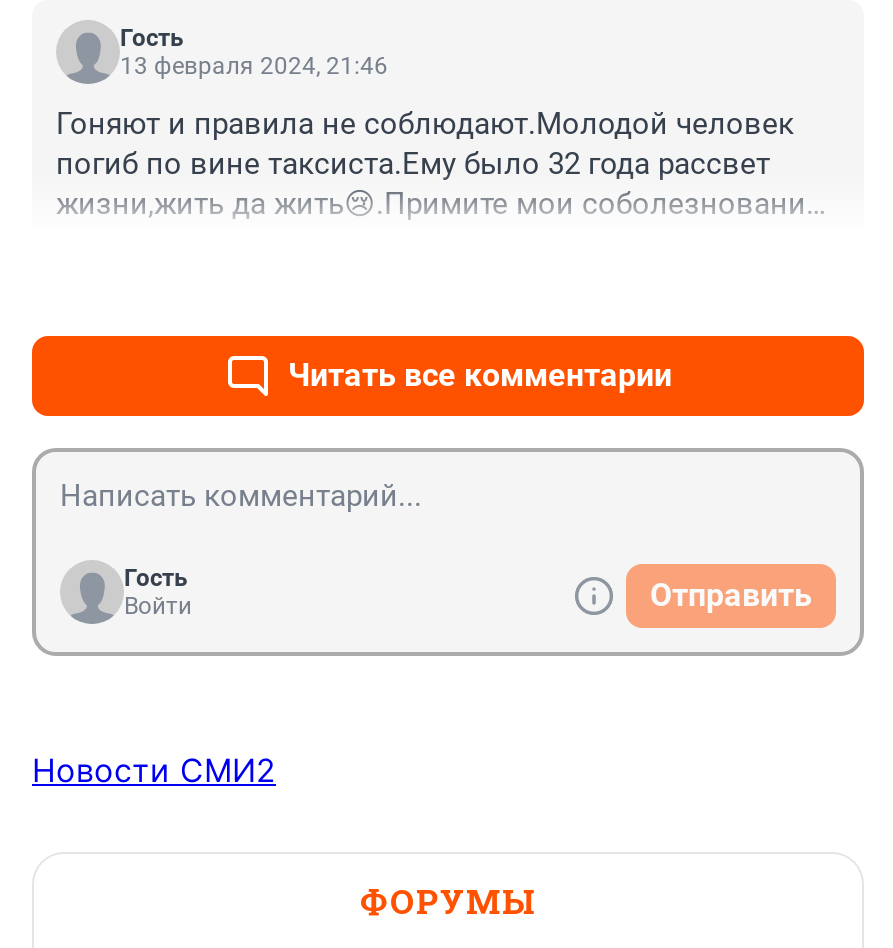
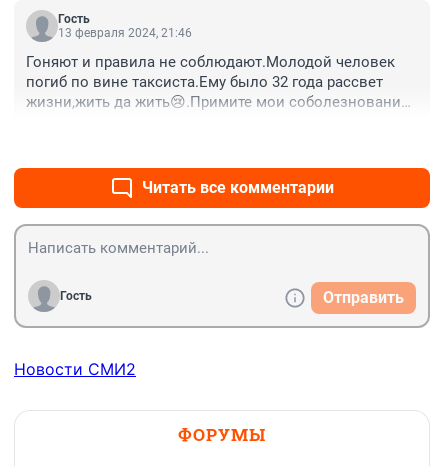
[124,592,192,620] Войти -> none

